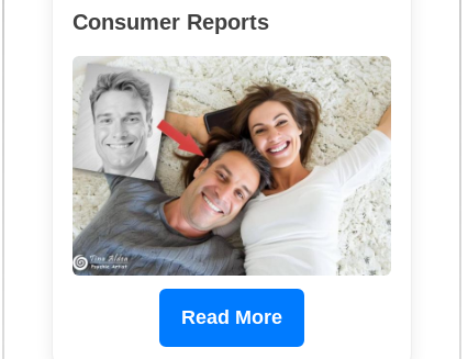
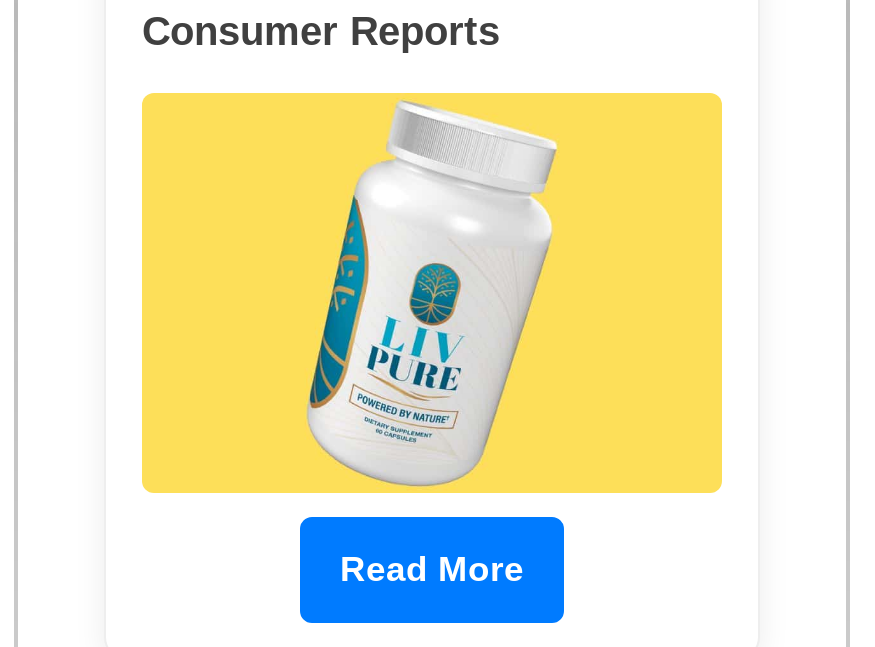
[71,55,391,277] [image] -> [140,91,724,495] [image]

